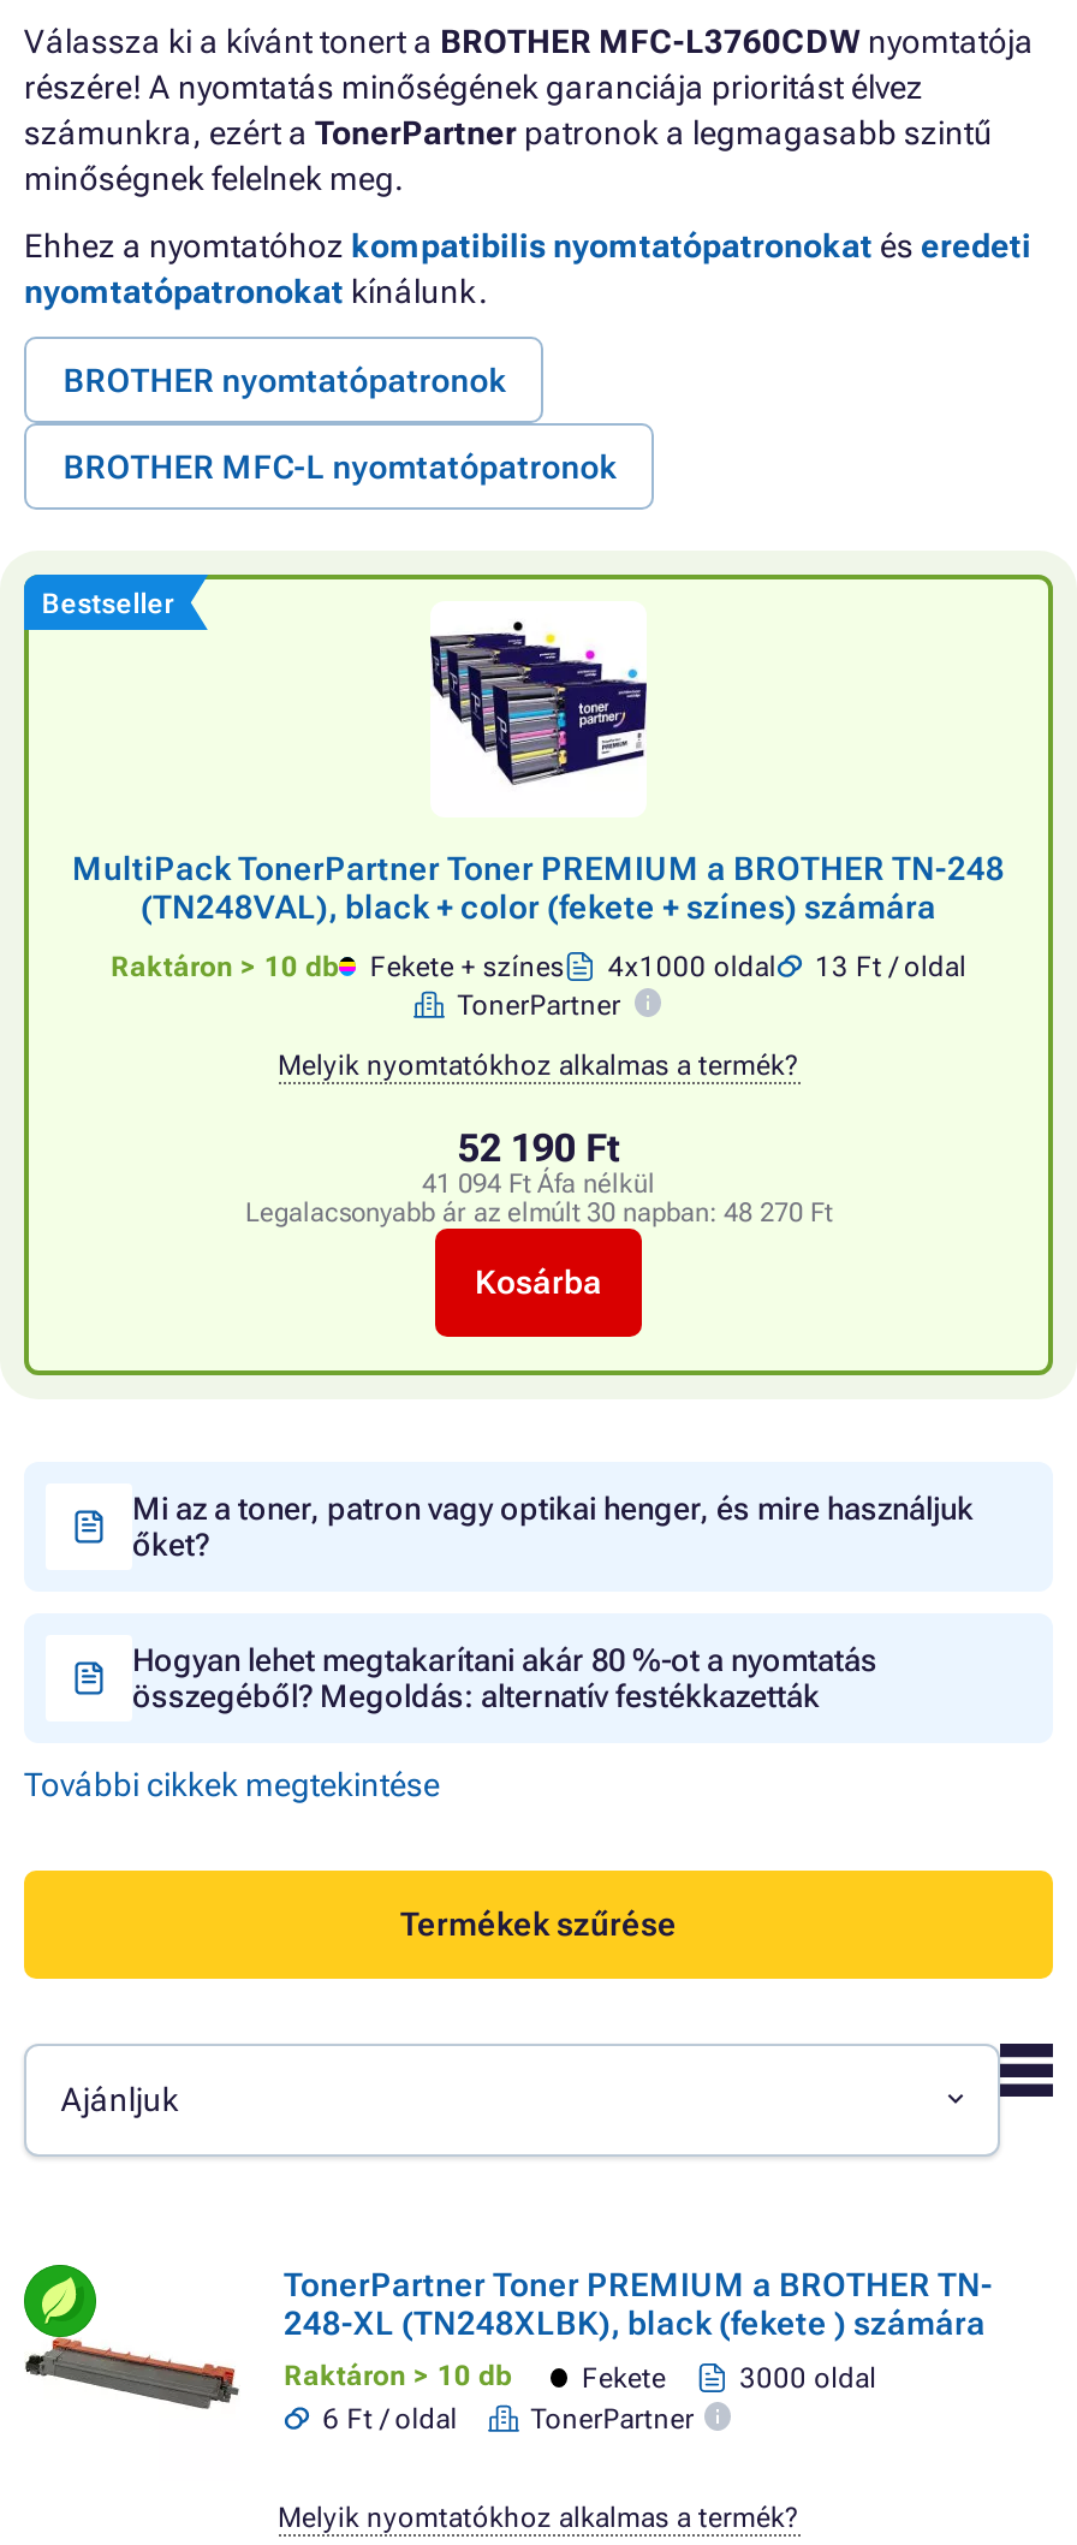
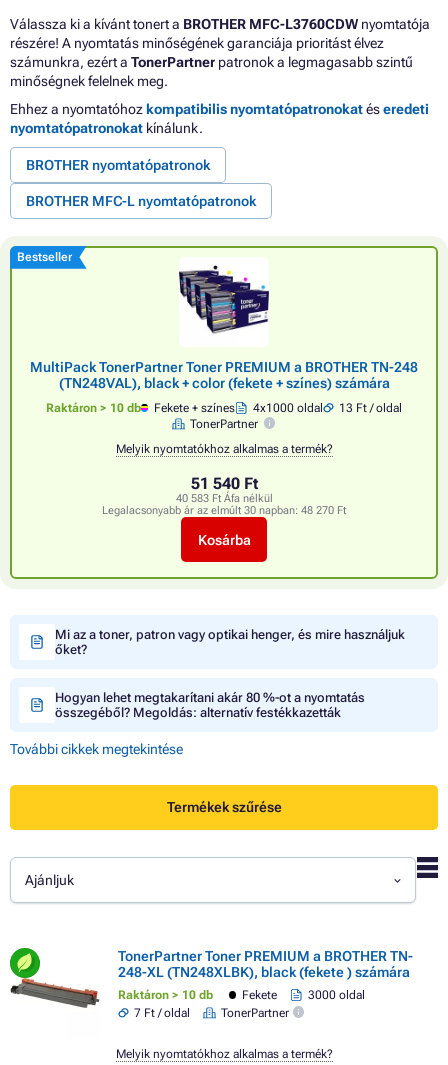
[458,1125,619,1170] 52 190 Ft -> [190,474,257,493] 51 540 Ft
[422,1168,655,1199] 41 094 Ft Áfa nélkül -> [175,492,272,505] 40 583 Ft Áfa nélkül
[323,2403,457,2436] 6 Ft / oldal -> [134,1006,190,1020] 7 Ft / oldal

